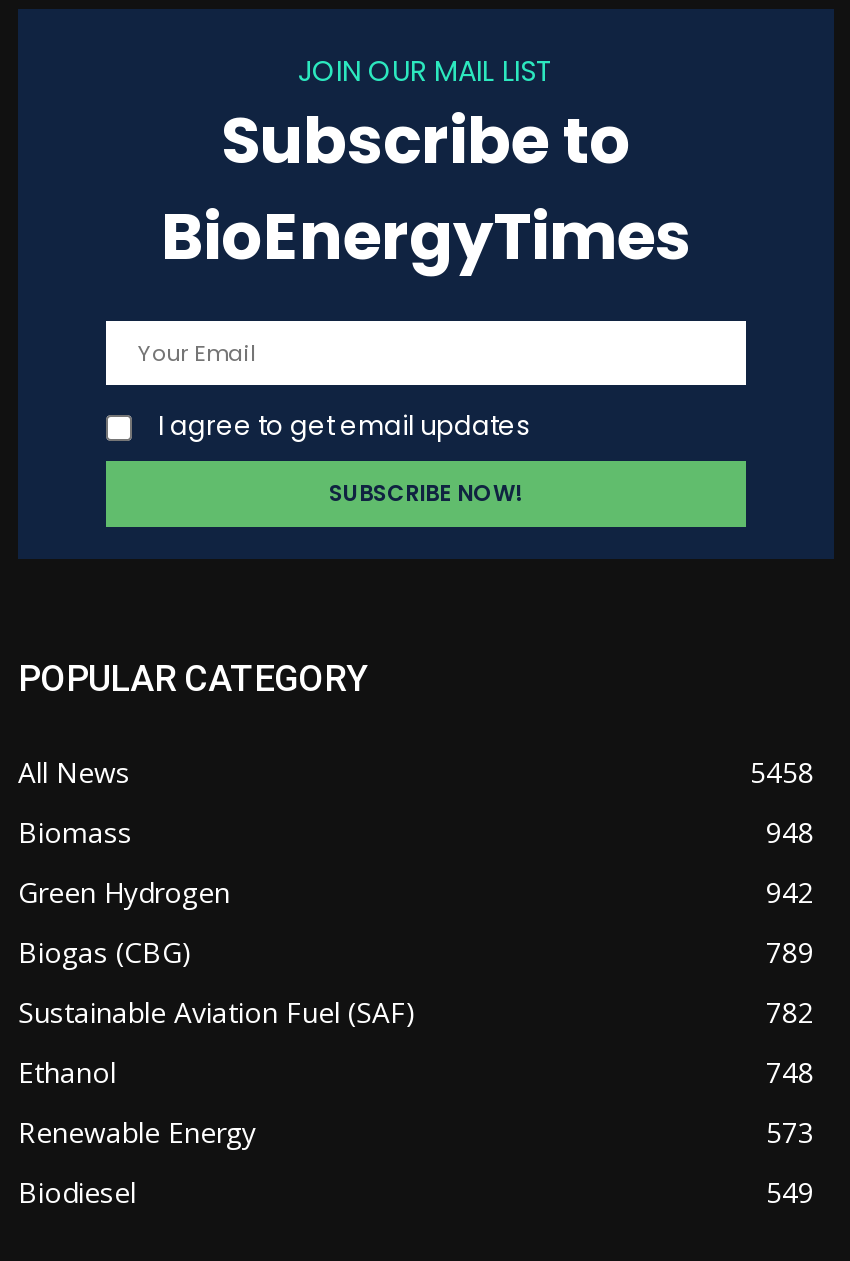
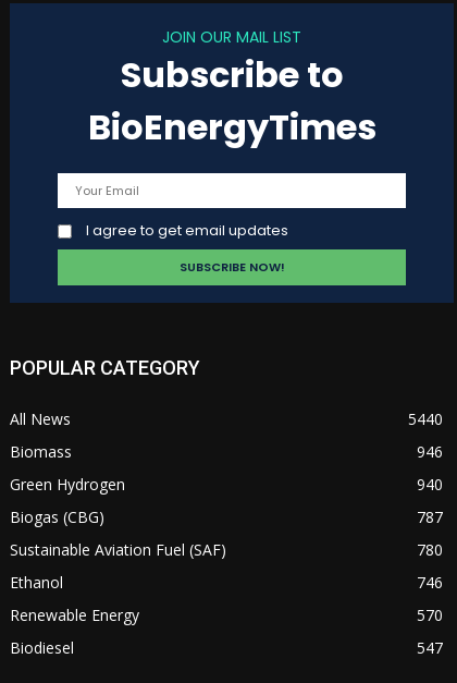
[750,754,814,792] 5458 -> [408,409,443,430] 5440
[766,814,814,852] 948 -> [417,441,443,462] 946
[766,874,814,912] 942 -> [417,474,443,495] 940
[766,934,814,972] 789 -> [417,507,443,528] 787
[766,994,814,1032] 782 -> [417,540,443,560] 780
[766,1054,814,1092] 748 -> [417,572,443,593] 746
[766,1114,814,1152] 573 -> [417,605,443,626] 570
[766,1174,814,1212] 549 -> [417,638,443,658] 547

